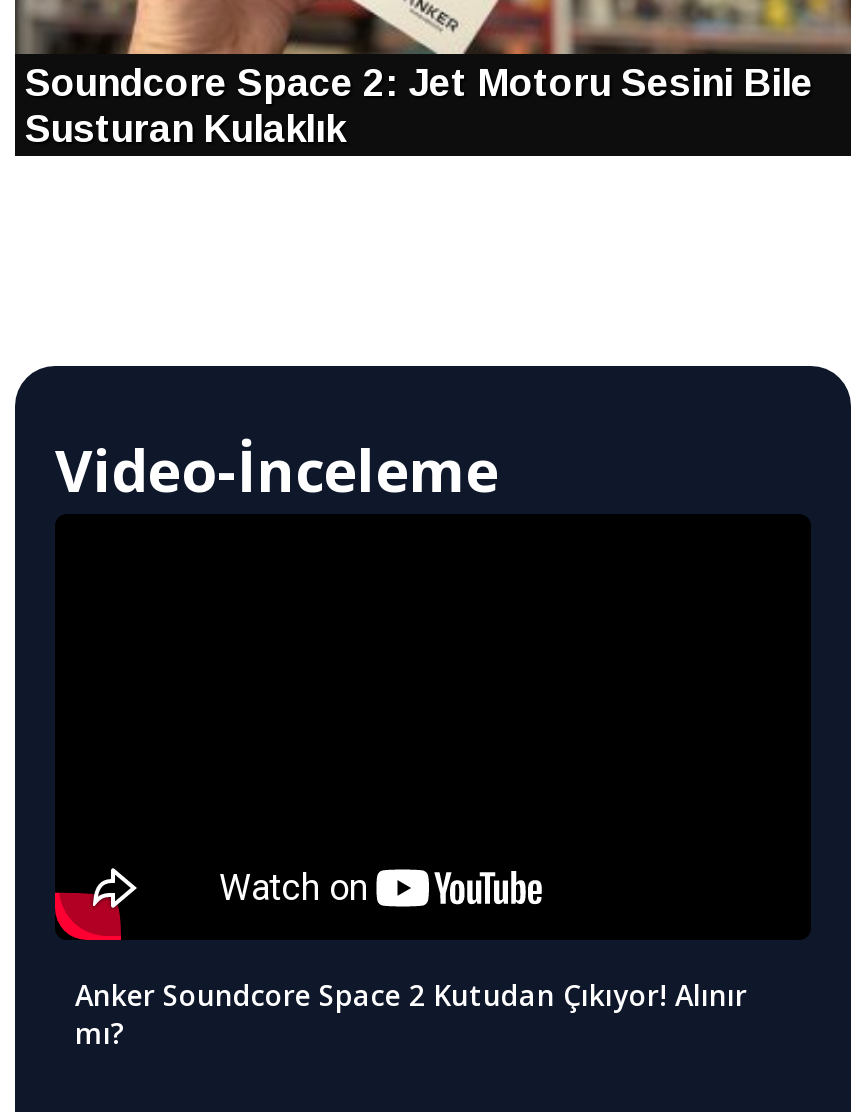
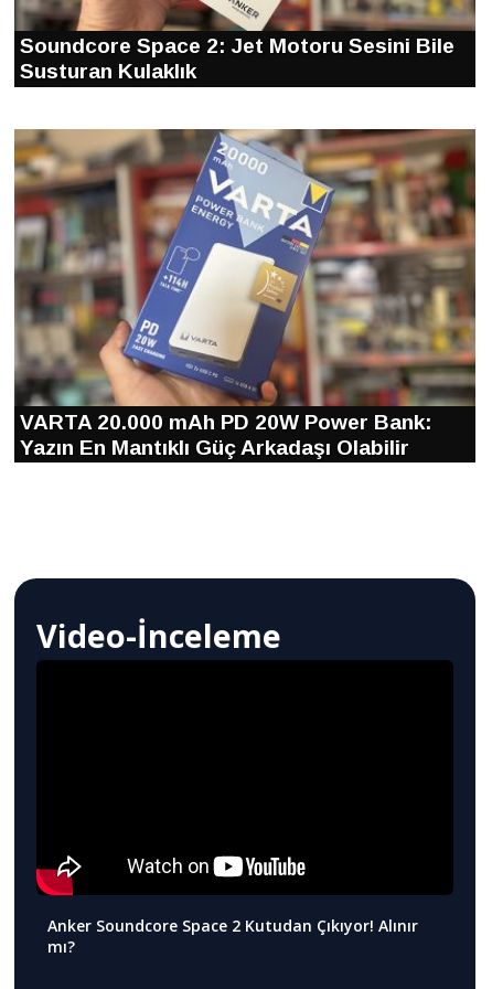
none -> [13,128,477,459] [image] | VARTA 20.000 mAh PD 20W Power Bank: | Yazın En Mantıklı Güç Arkadaşı Olabilir

